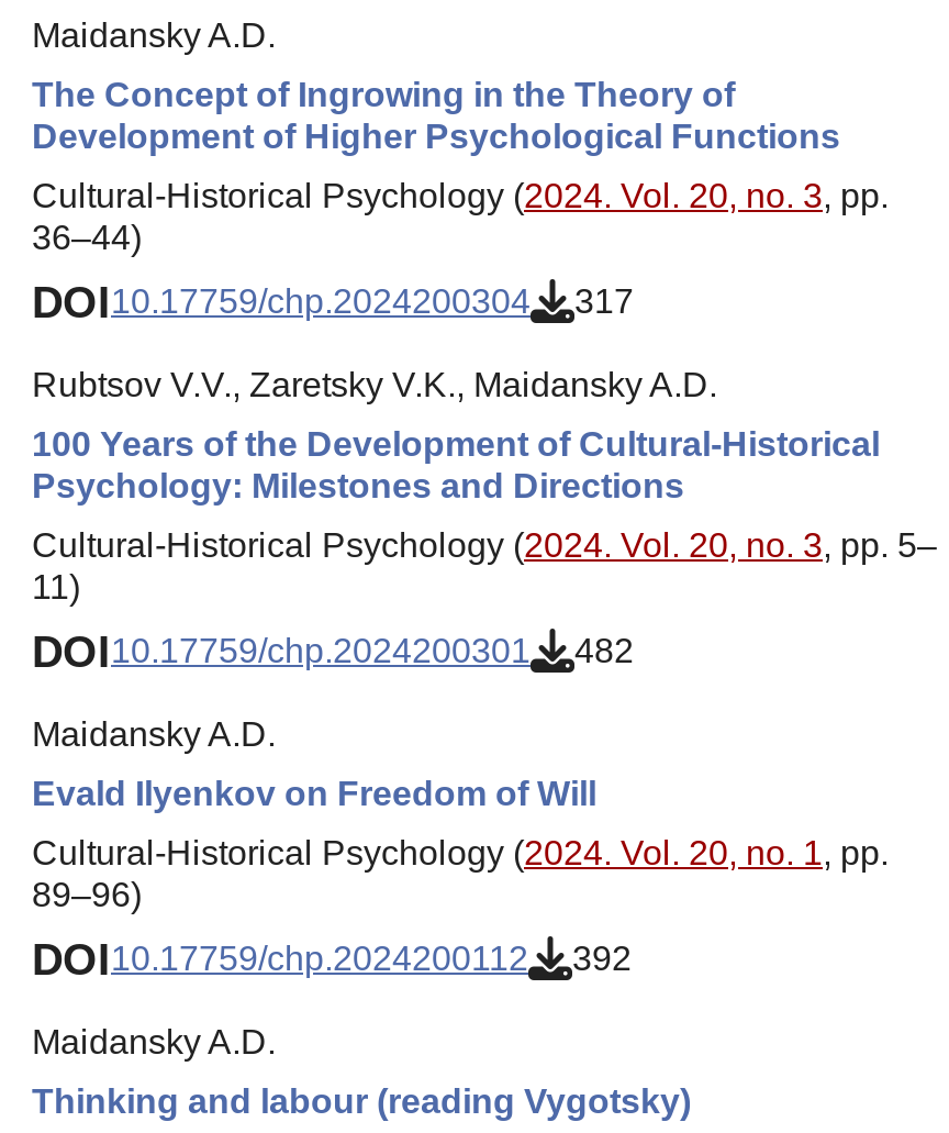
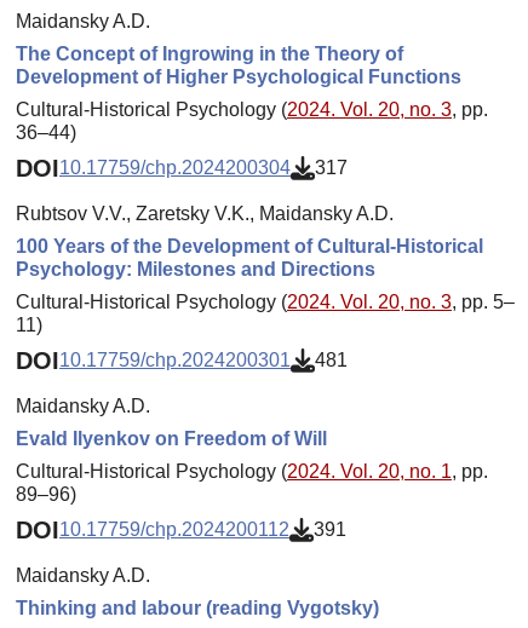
[32,627,634,676] DOI10.17759/chp.2024200301 482 -> [16,347,348,374] DOI10.17759/chp.2024200301 481
[32,935,632,984] DOI10.17759/chp.2024200112 392 -> [16,517,346,543] DOI10.17759/chp.2024200112 391

